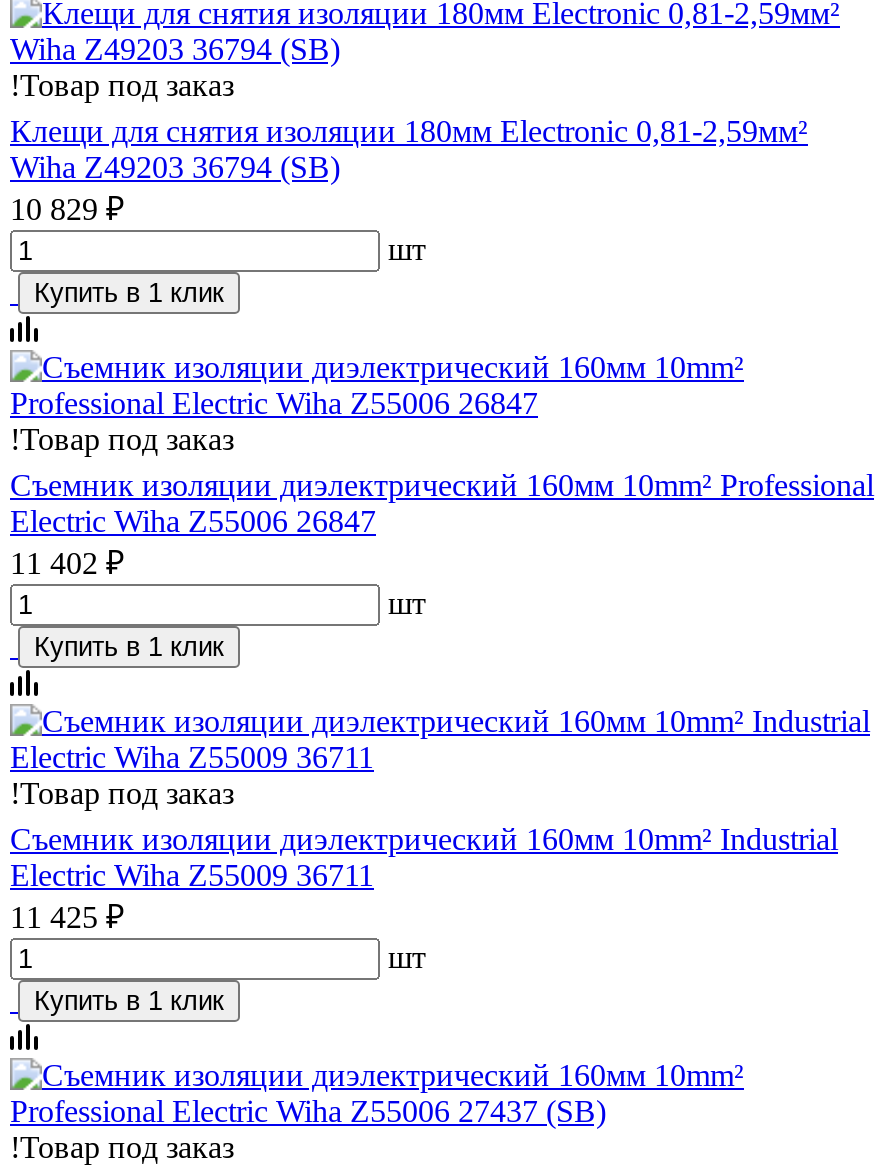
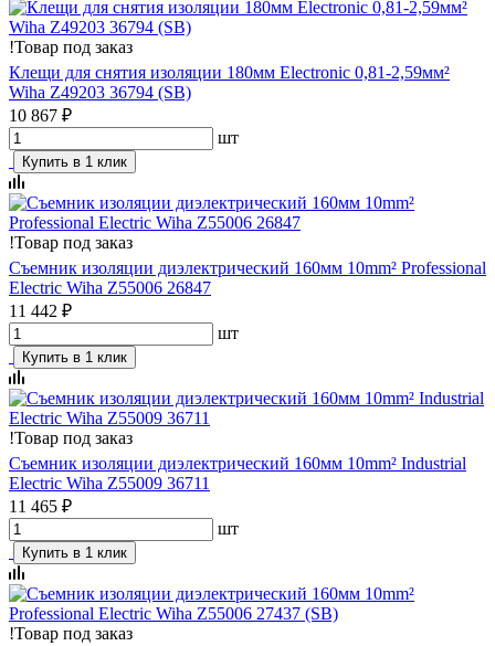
[10,191,124,225] 10 829 ₽ -> [9,106,72,124] 10 867 ₽
[10,545,124,579] 11 402 ₽ -> [9,301,72,320] 11 442 ₽
[10,899,124,933] 11 425 ₽ -> [9,496,72,515] 11 465 ₽

